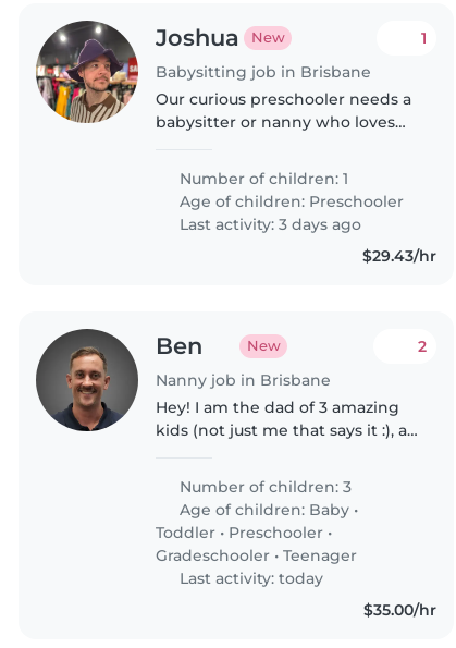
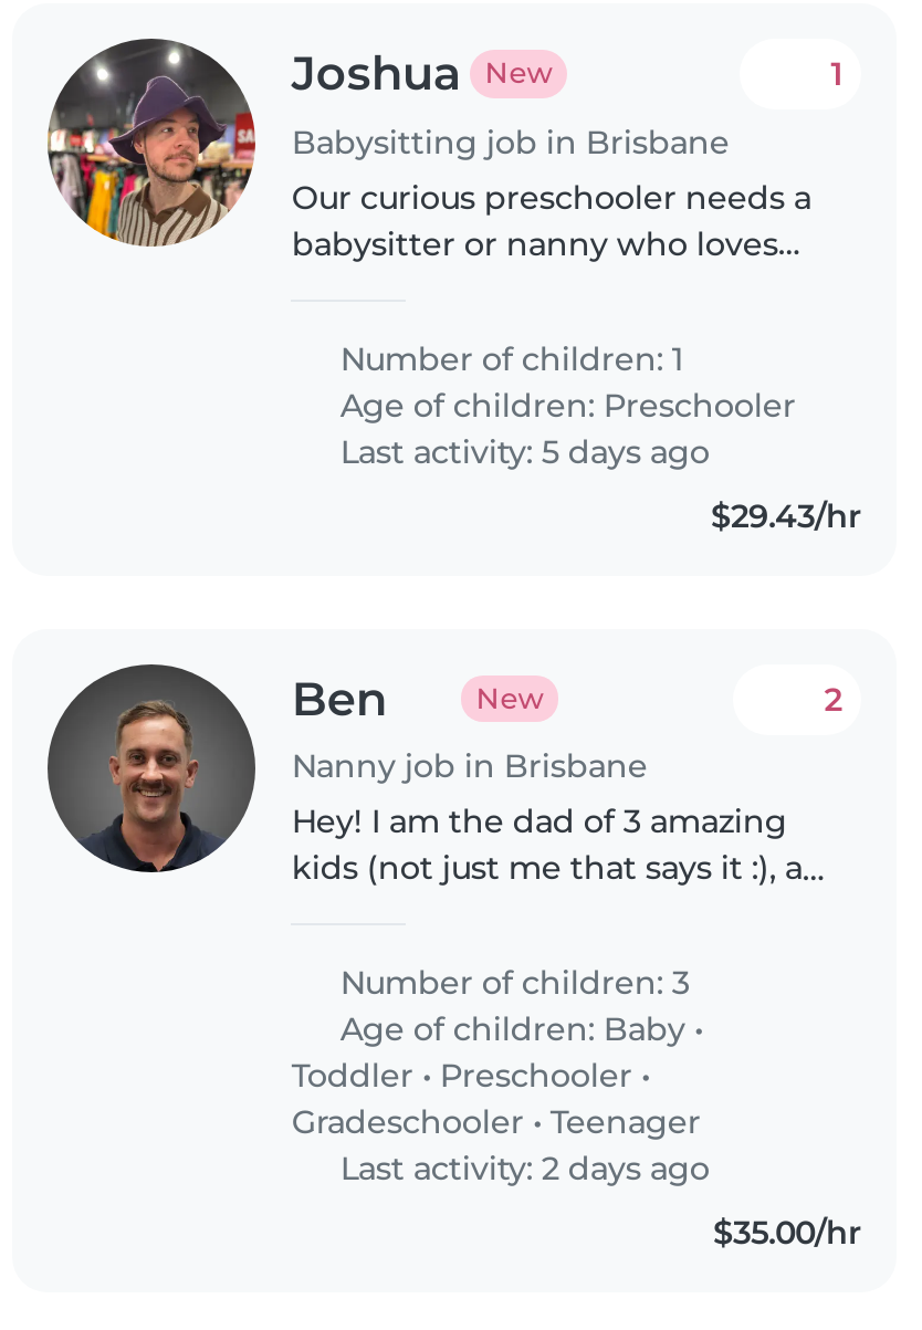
[176,214,362,234] Last activity: 3 days ago -> [331,432,710,472] Last activity: 5 days ago
[176,568,324,588] Last activity: today -> [331,1150,710,1190] Last activity: 2 days ago

